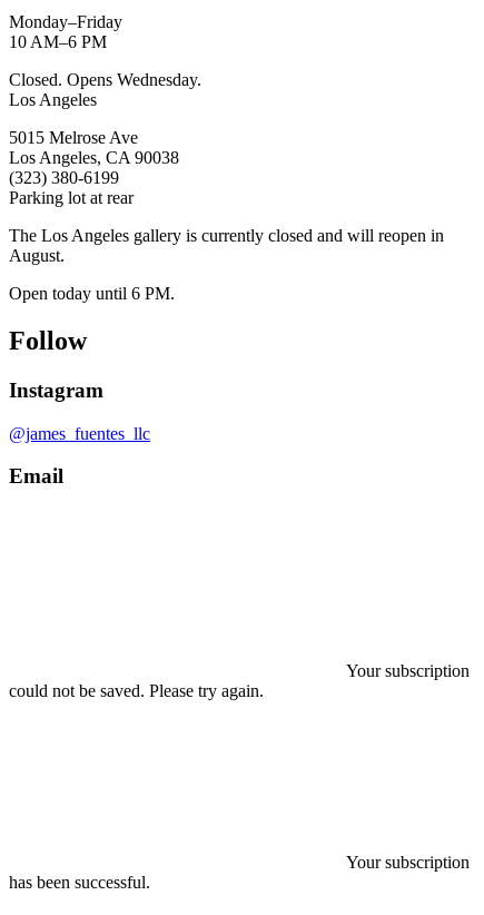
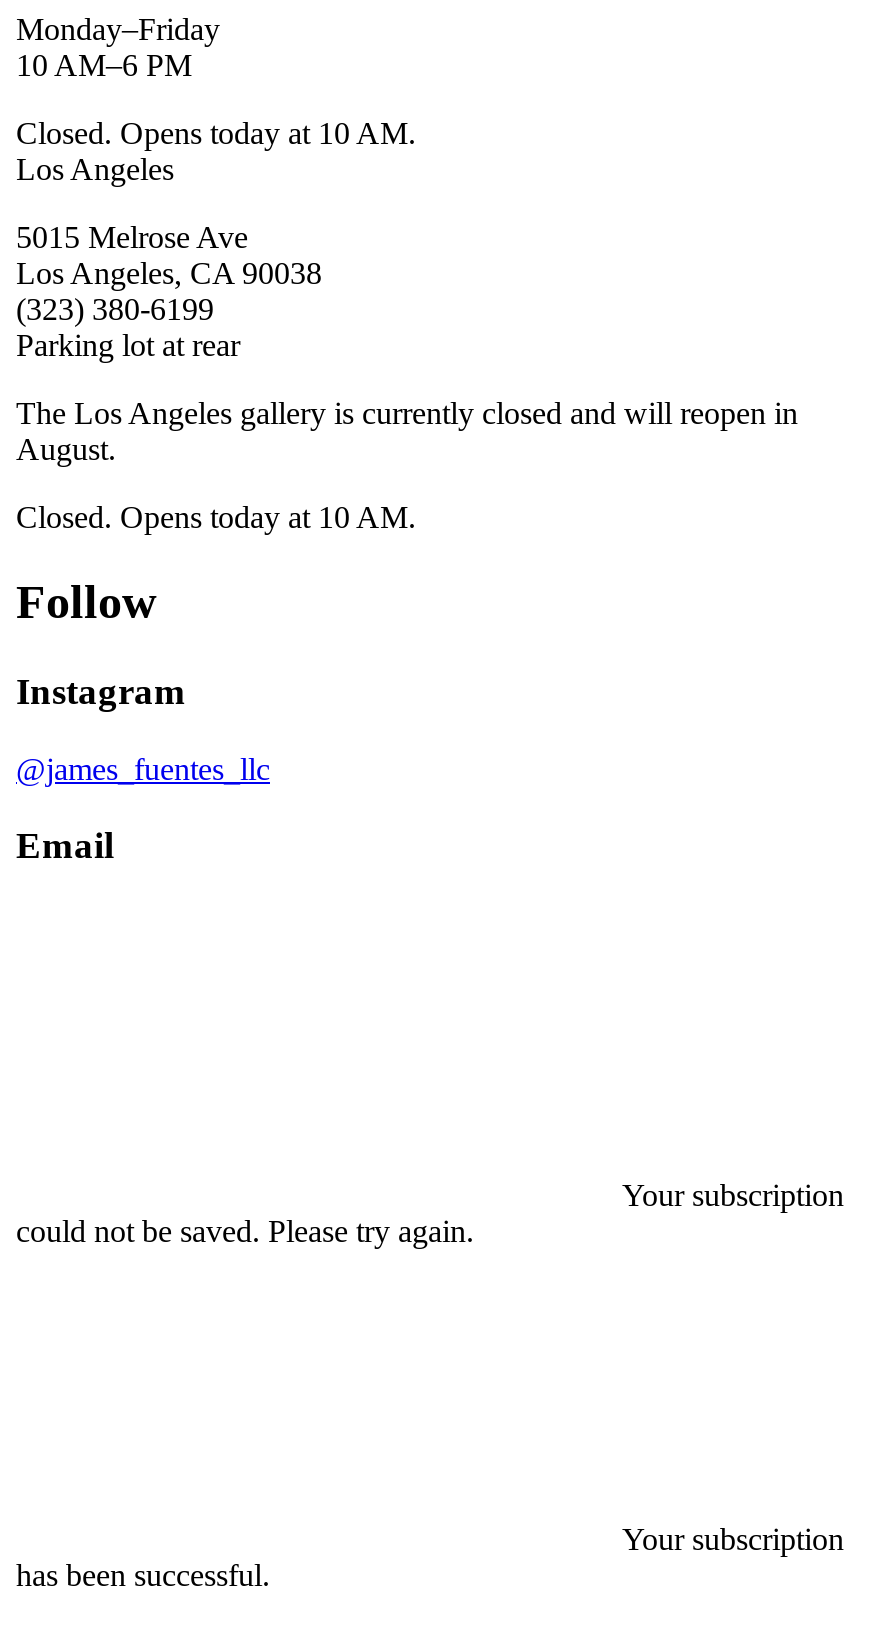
[9,70,201,89] Closed. Opens Wednesday. -> [16,116,416,150] Closed. Opens today at 10 AM.
[9,284,175,303] Open today until 6 PM. -> [16,500,416,534] Closed. Opens today at 10 AM.

